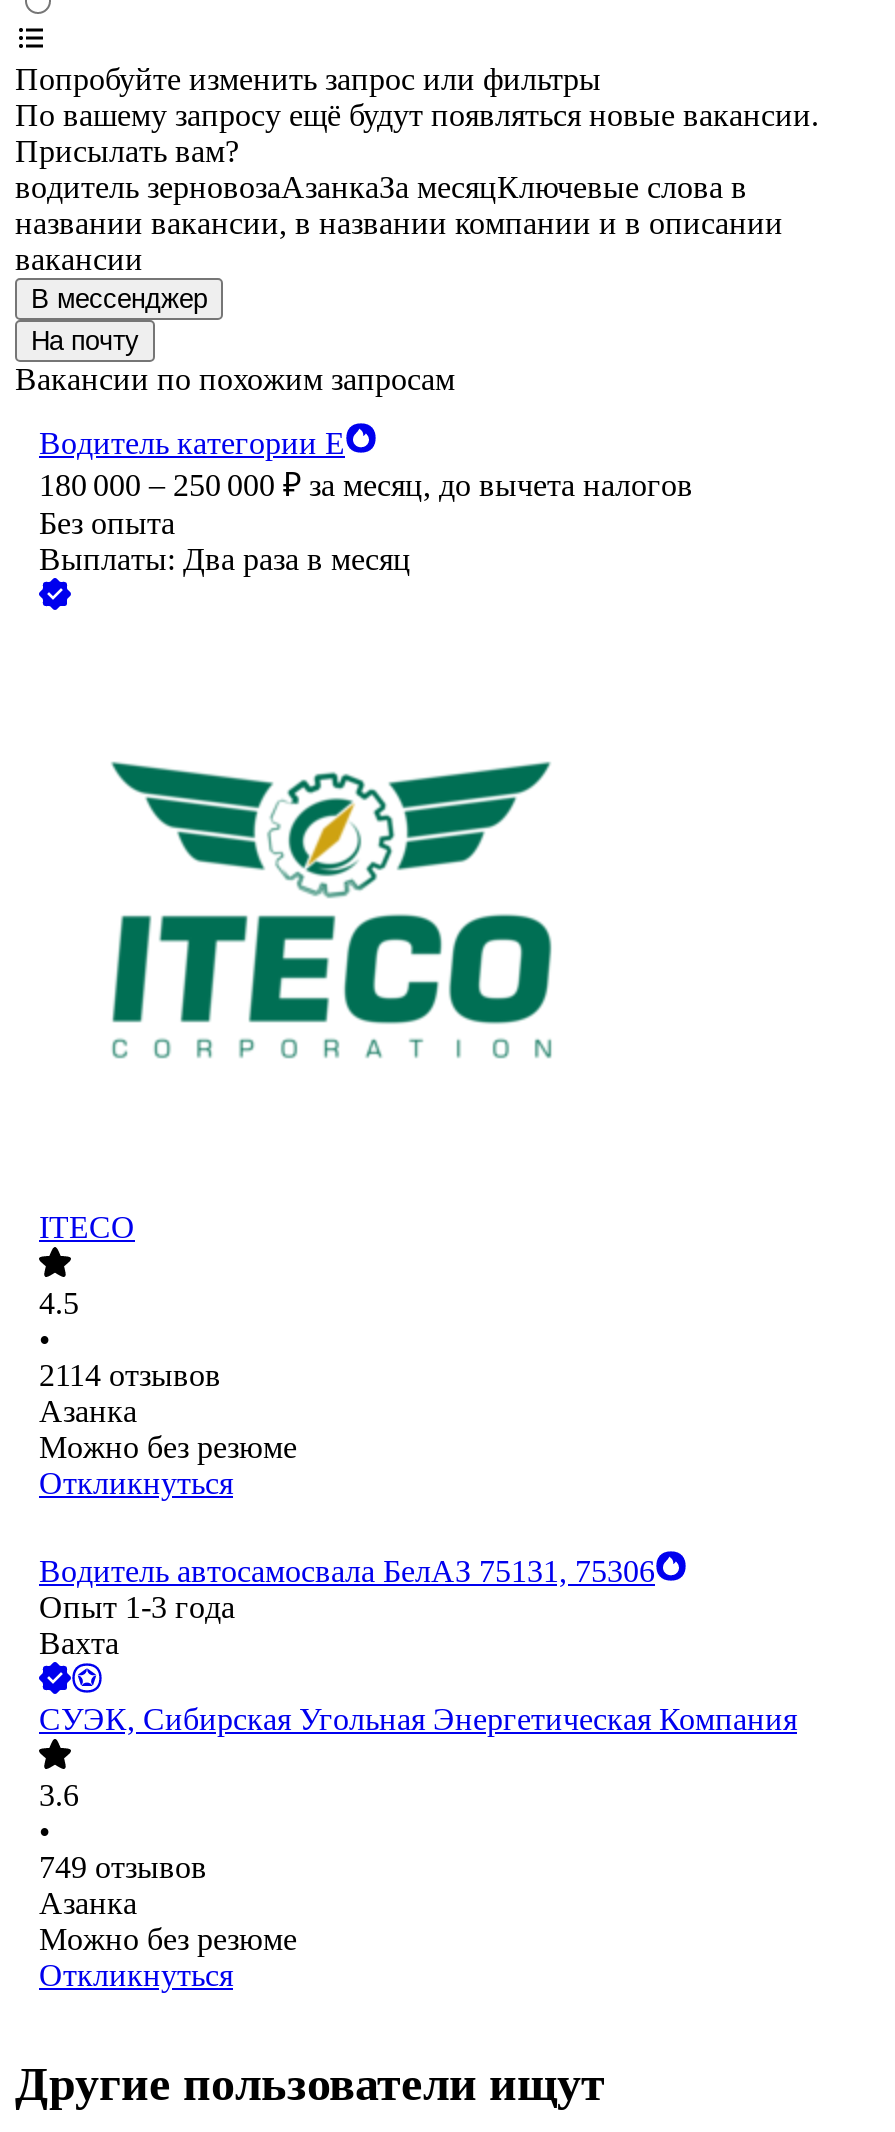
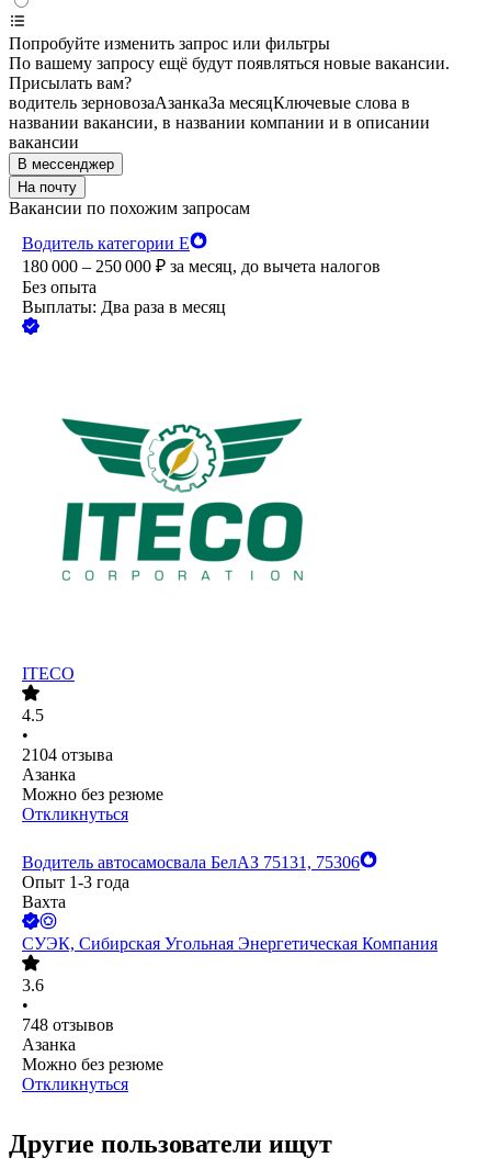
[39,1359,221,1393] 2114 отзывов -> [22,746,113,765] 2104 отзыва
[39,1851,207,1885] 749 отзывов -> [22,1016,114,1035] 748 отзывов

